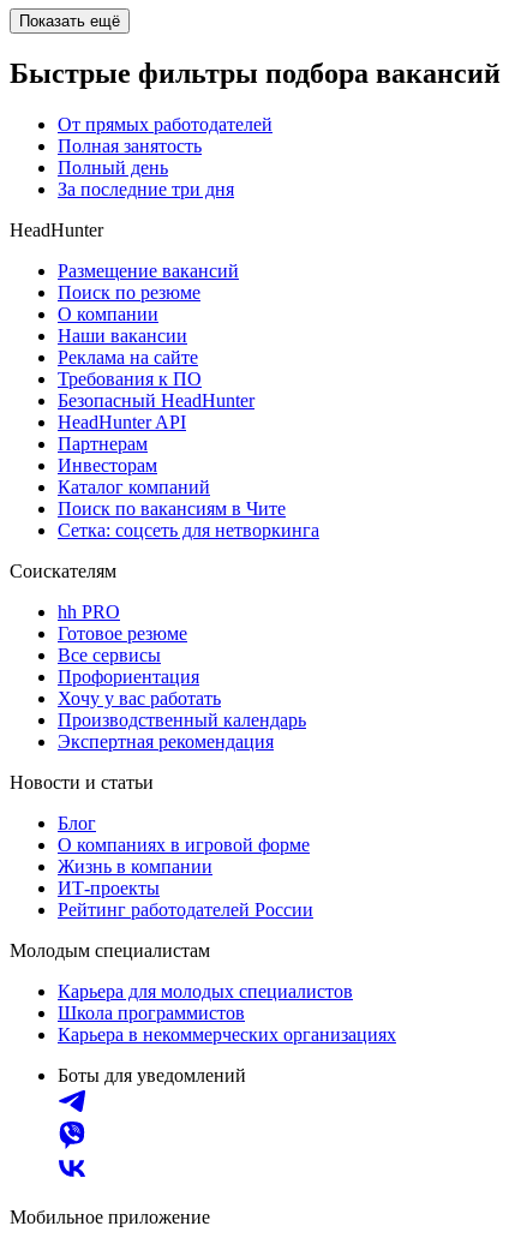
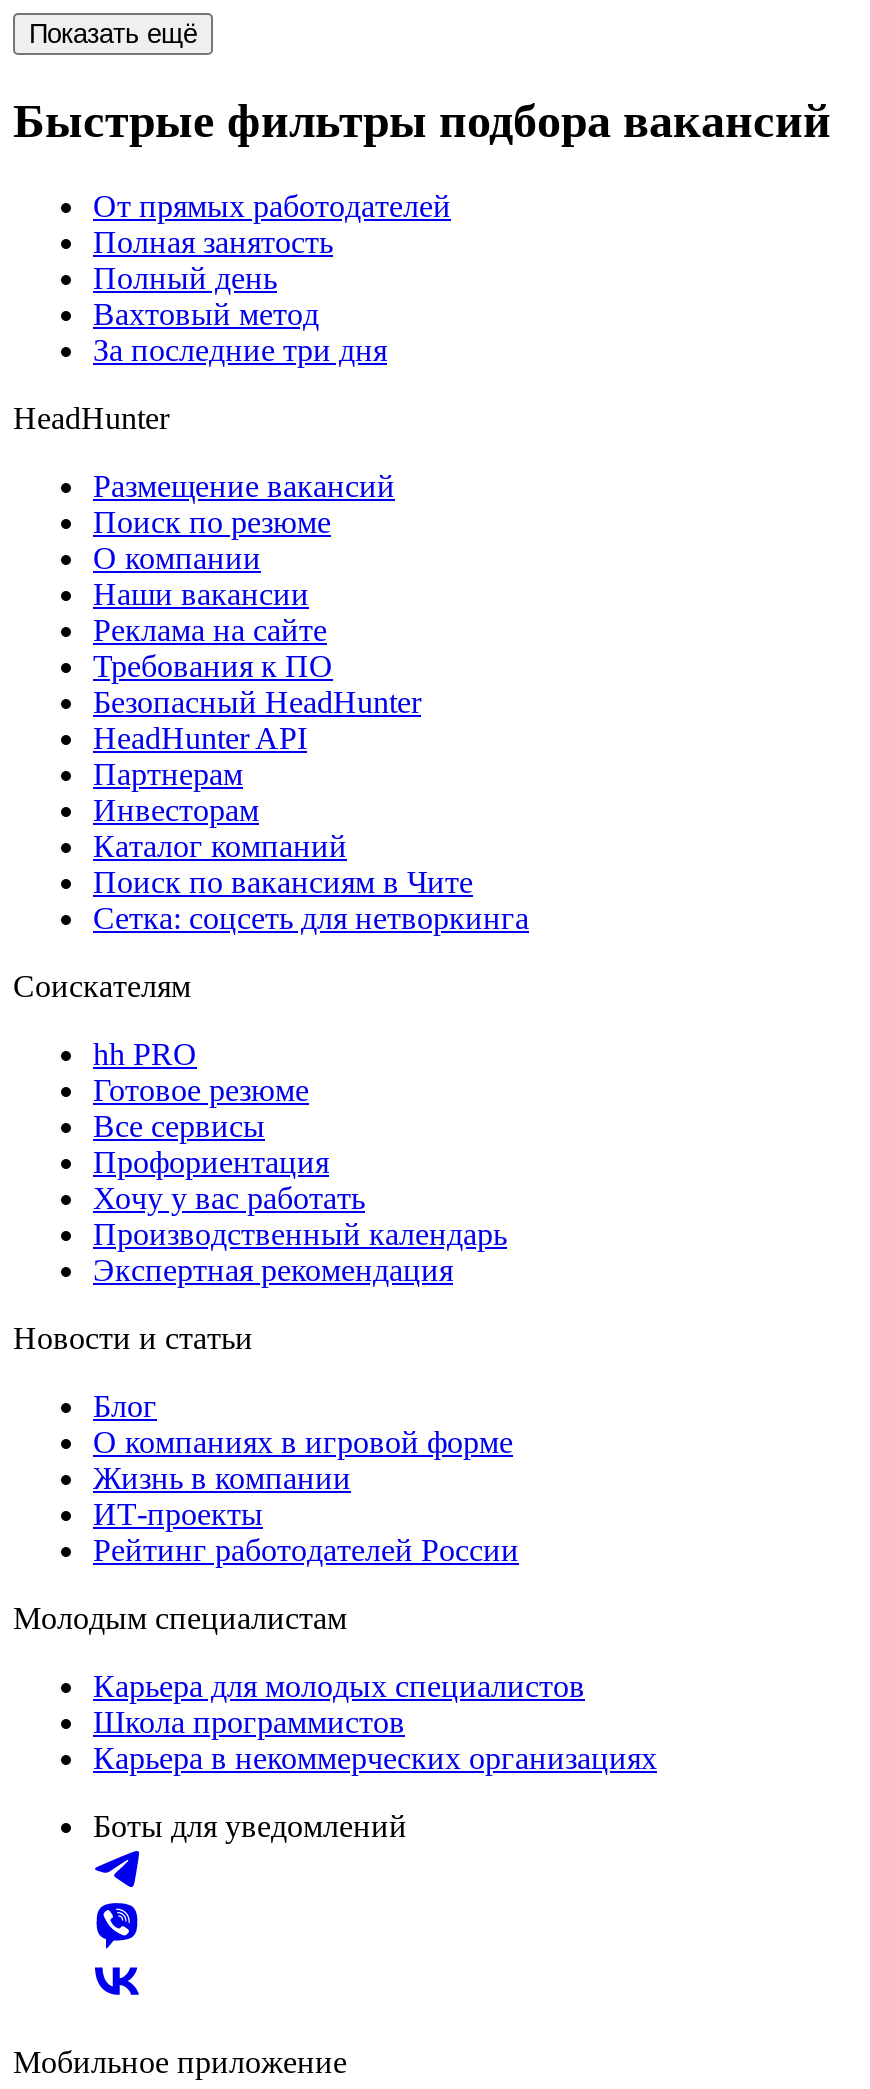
none -> [93,297,319,331] Вахтовый метод

